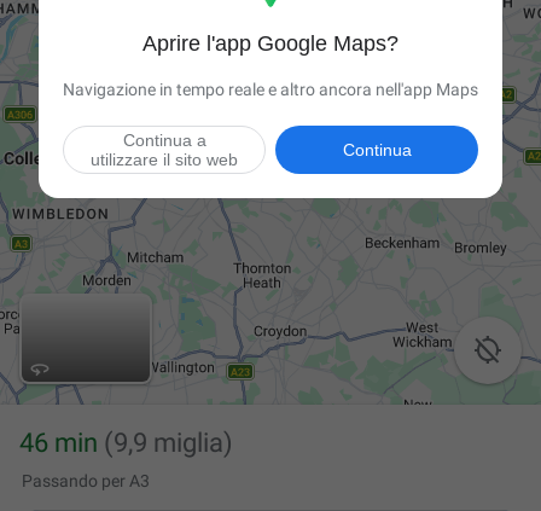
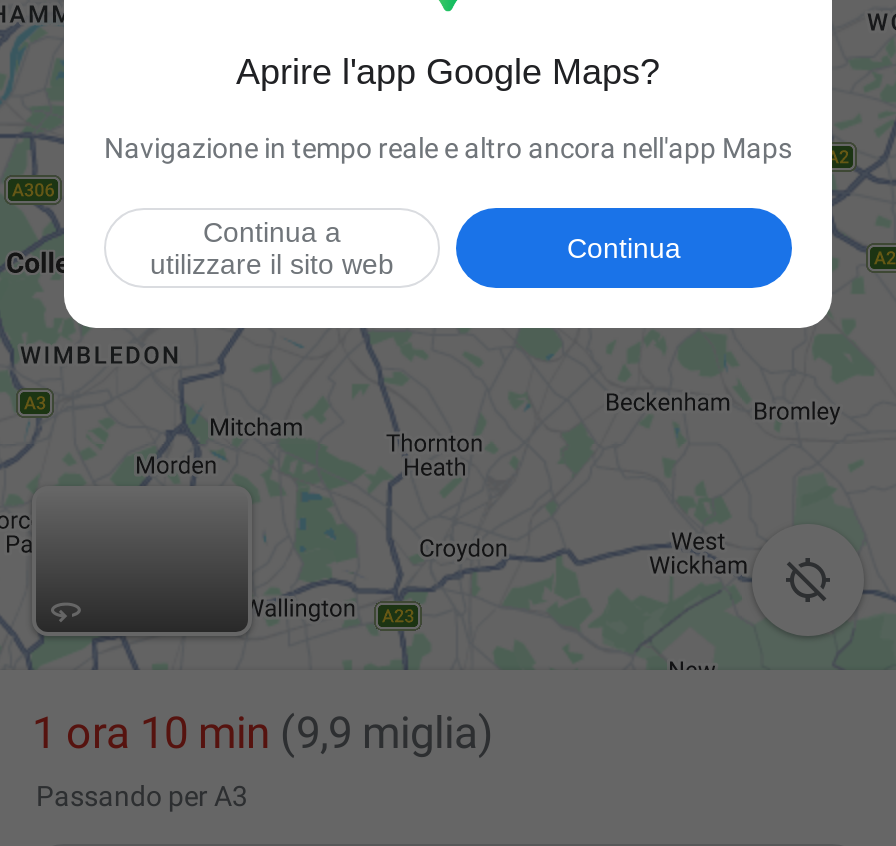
[19,428,233,458] 46 min (9,9 miglia) -> [32,708,494,758] 1 ora 10 min (9,9 miglia)

